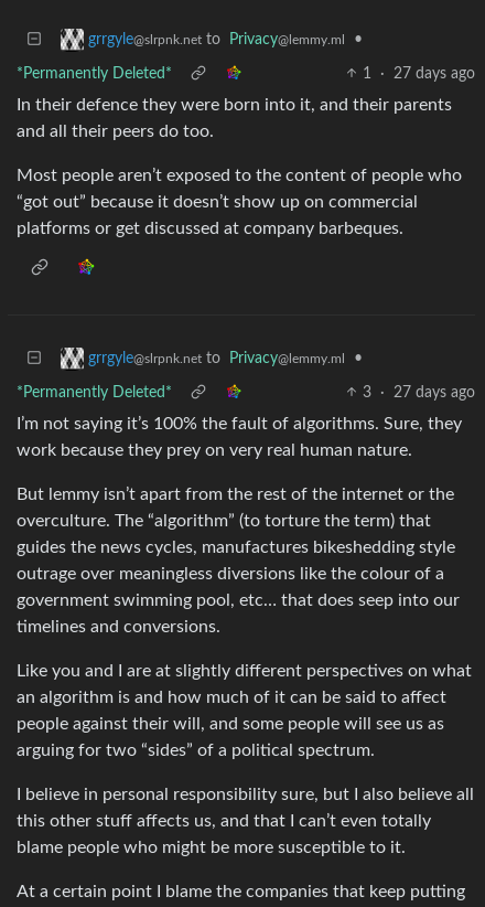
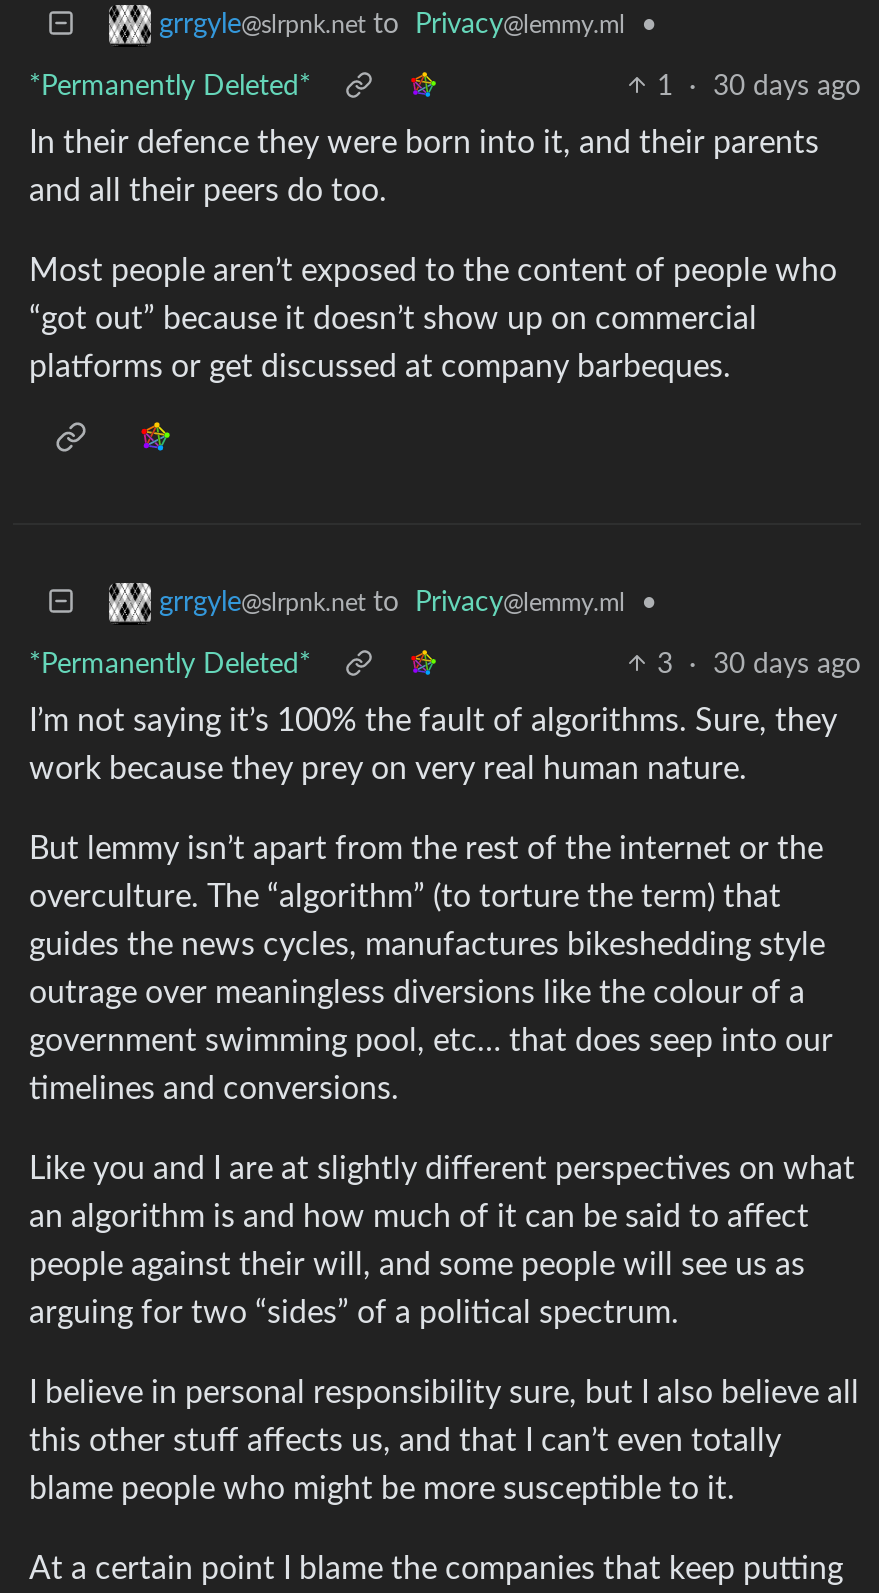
[363,66,475,81] 1 · 27 days ago -> [657,72,861,100] 1 · 30 days ago
[363,385,475,400] 3 · 27 days ago -> [657,650,861,678] 3 · 30 days ago

